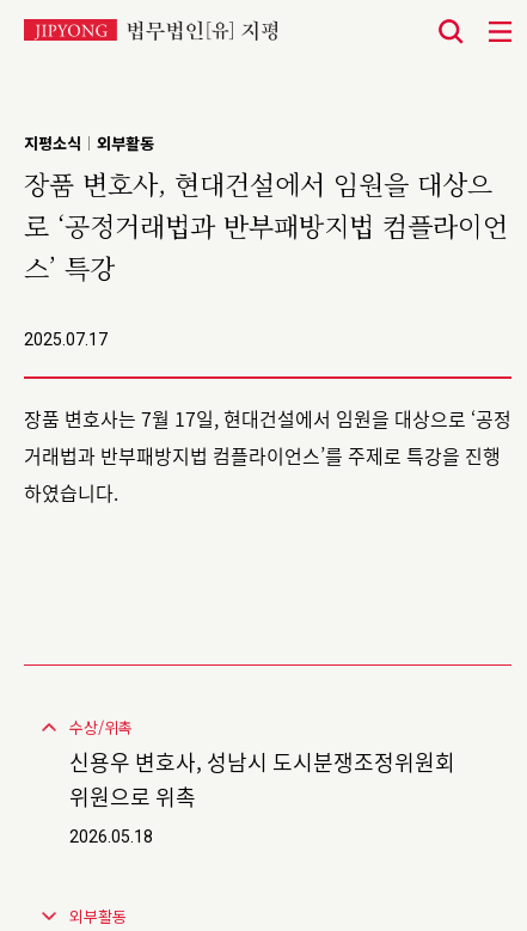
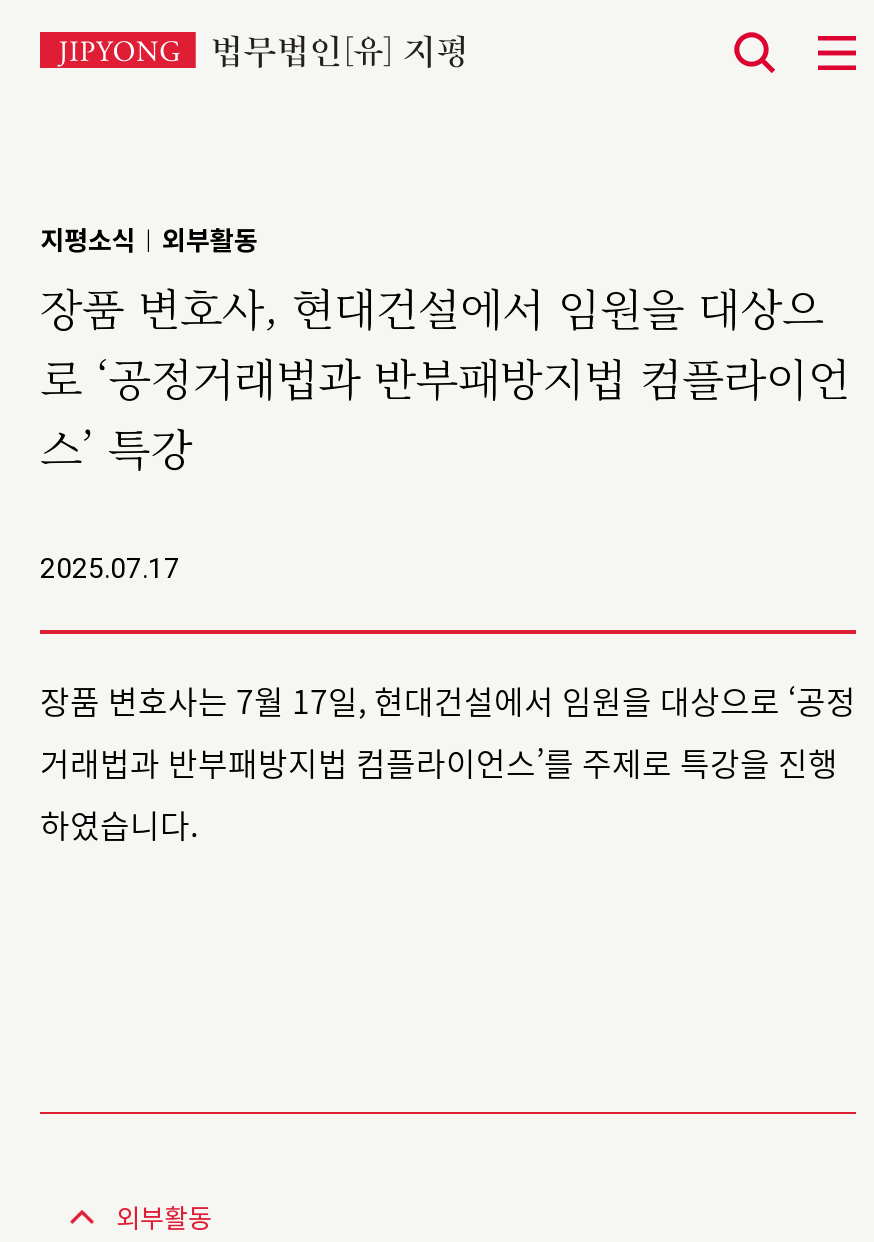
[69,716,455,846] 수상/위촉 | 신용우 변호사, 성남시 도시분쟁조정위원회 | 위원으로 위촉 | 2026.05.18 -> none

